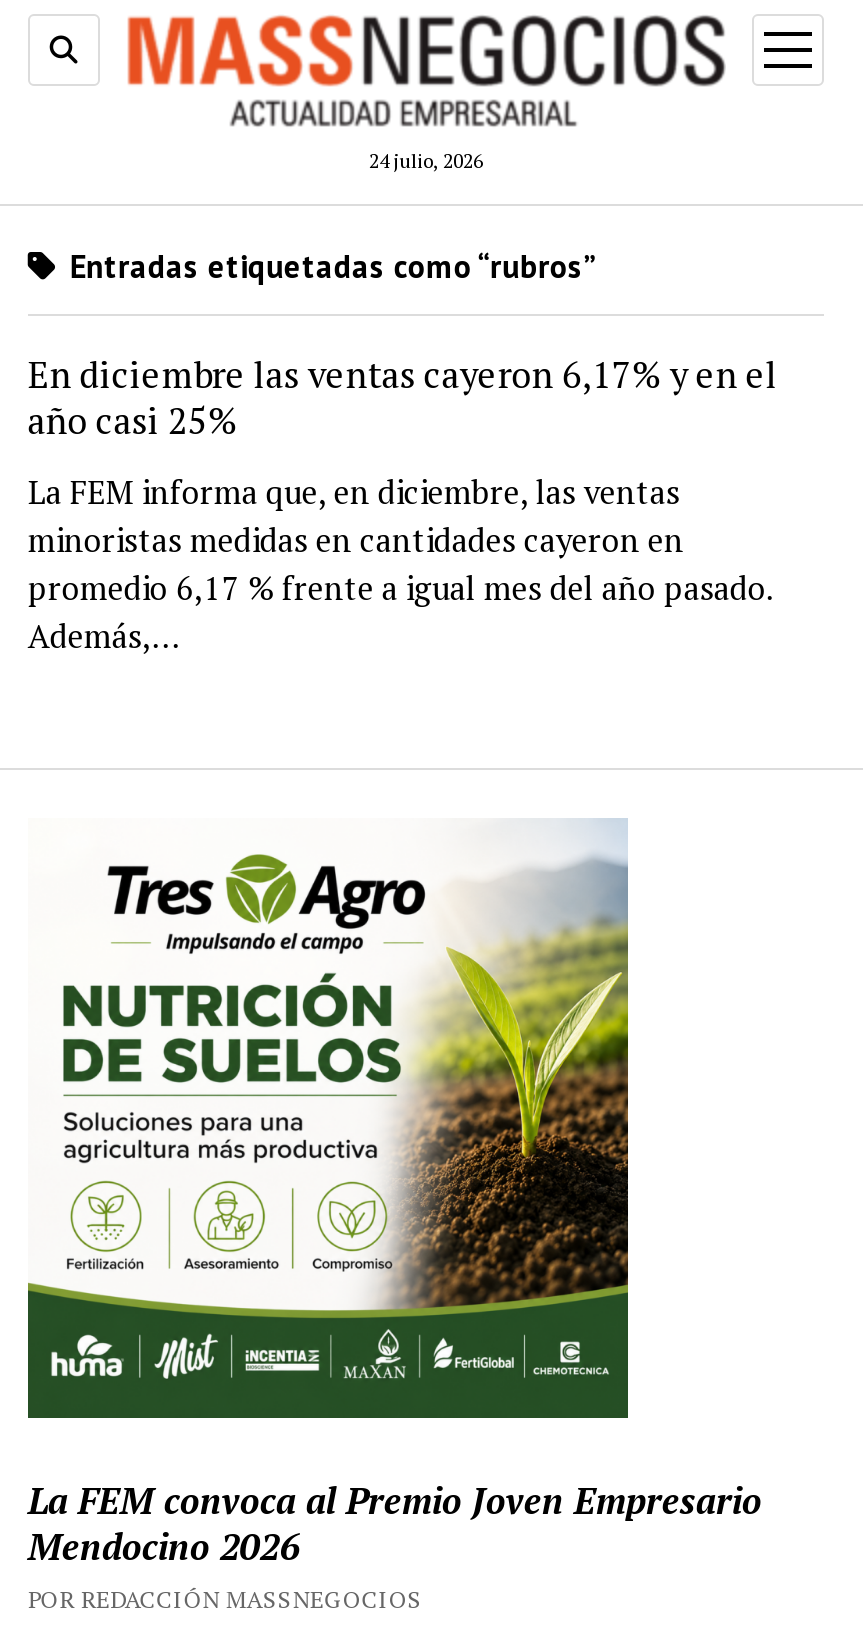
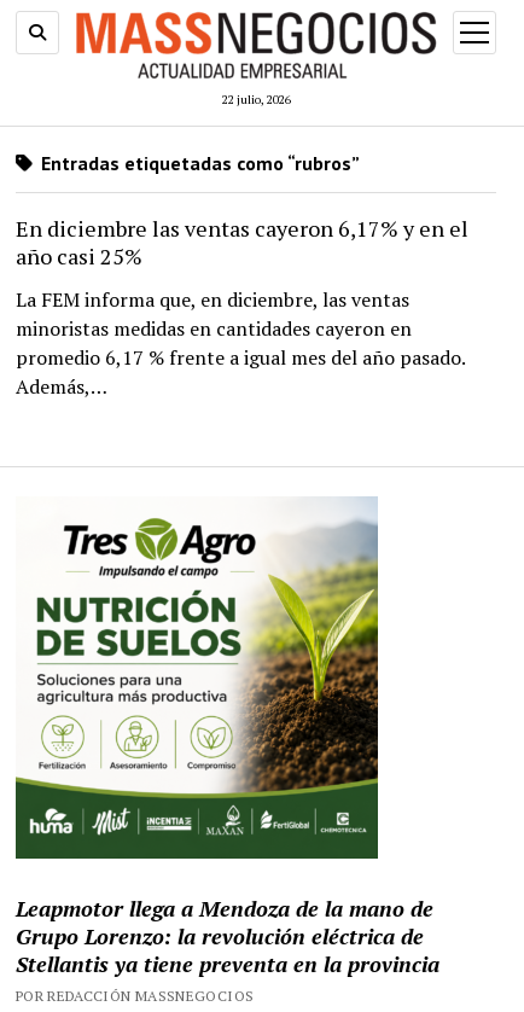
[369,148,483,174] 24 julio, 2026 -> [222,92,290,107] 22 julio, 2026
[28,1476,762,1570] La FEM convoca al Premio Joven Empresario | Mendocino 2026 -> [16,894,439,978] Leapmotor llega a Mendoza de la mano de | Grupo Lorenzo: la revolución eléctrica de | Stellantis ya tiene preventa en la provincia

